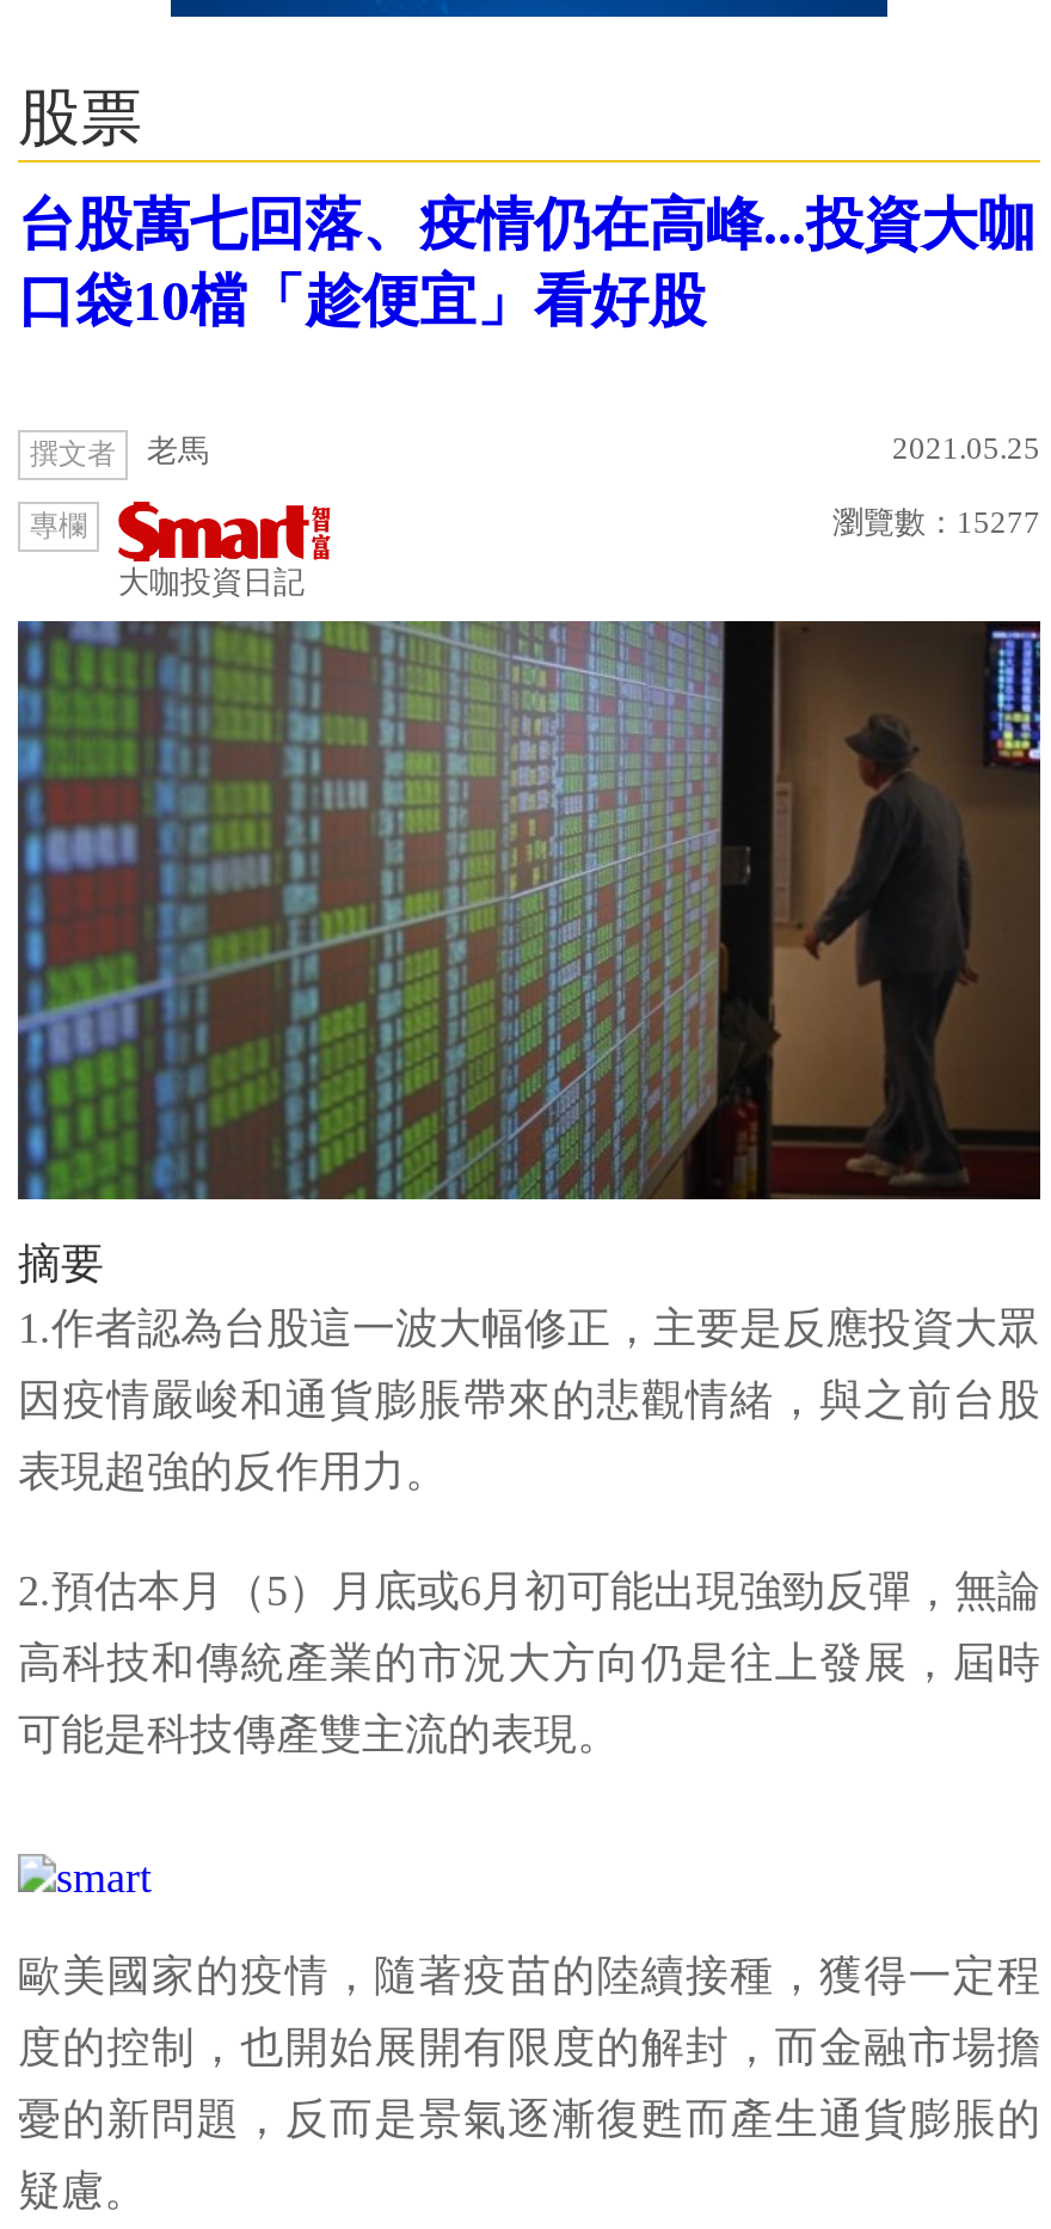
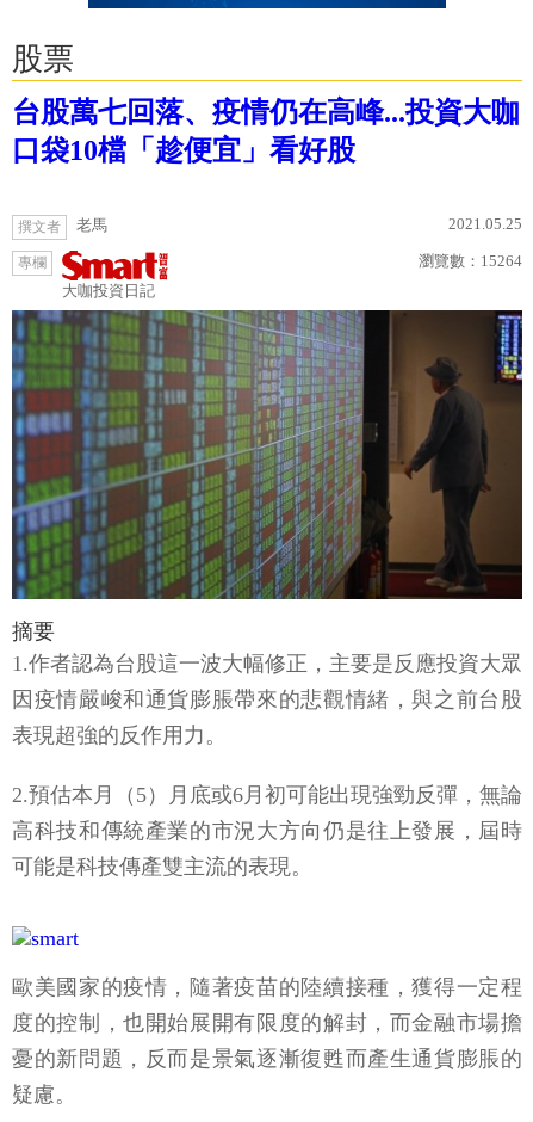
[832,504,1040,540] 瀏覽數：15277 -> [419,252,522,270] 瀏覽數：15264

